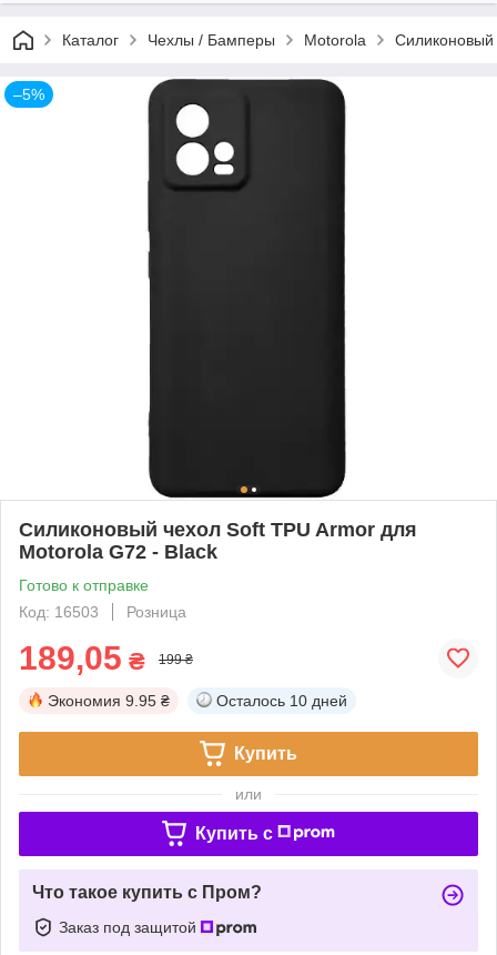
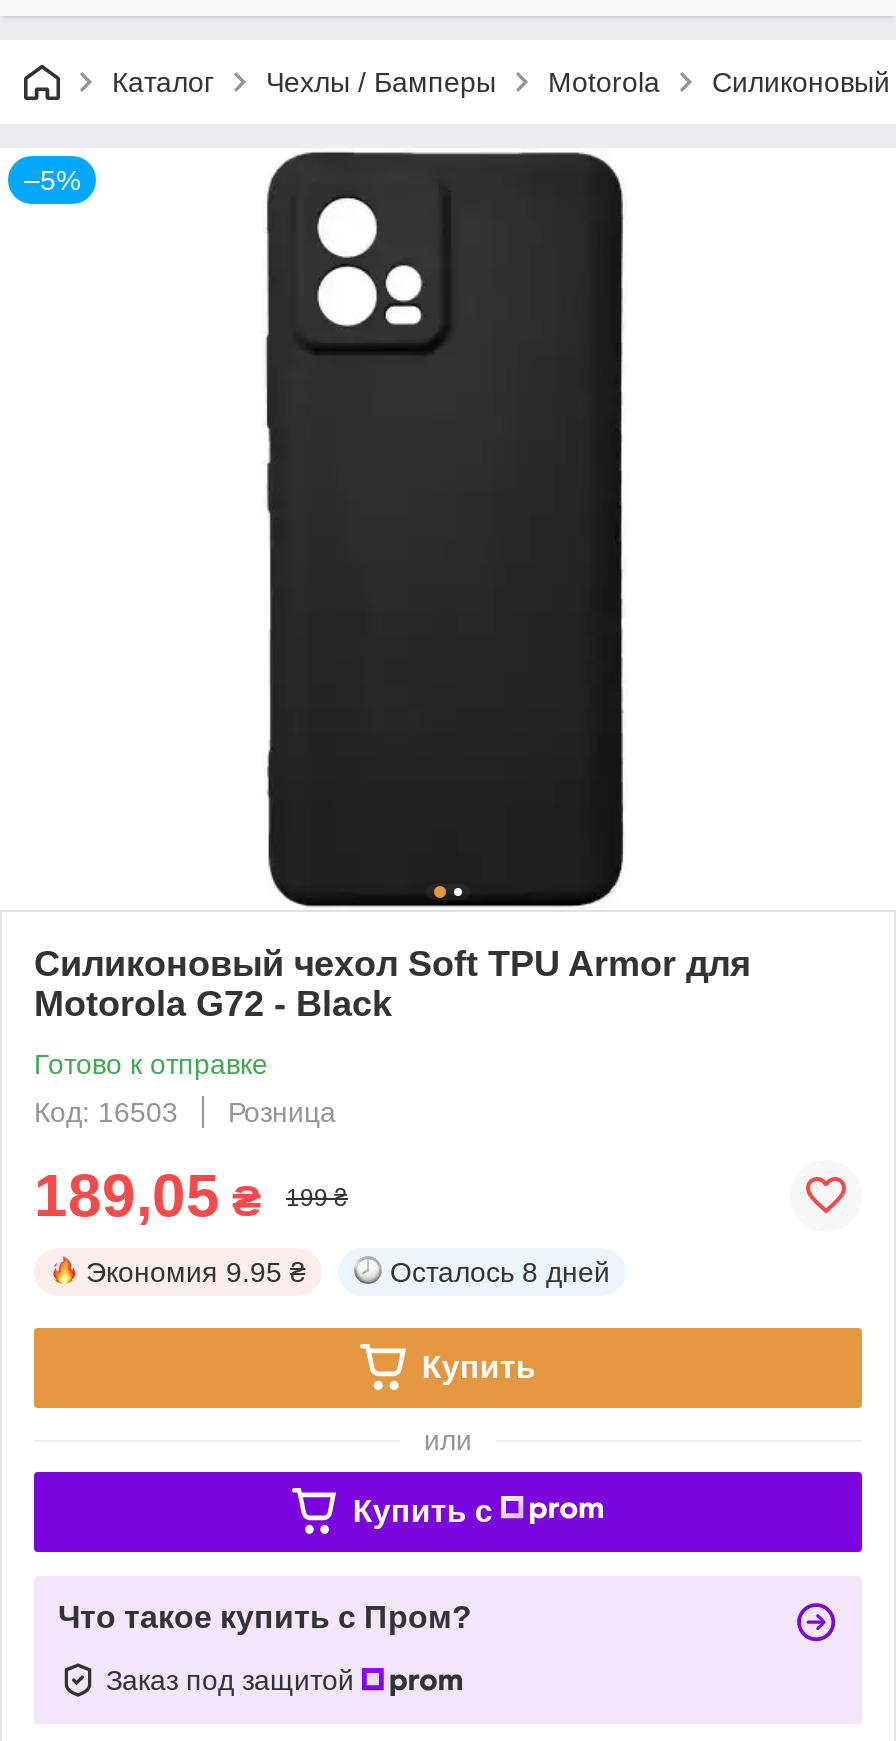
[216,692,347,709] Осталось 10 дней -> [390,1256,610,1288] Осталось 8 дней

